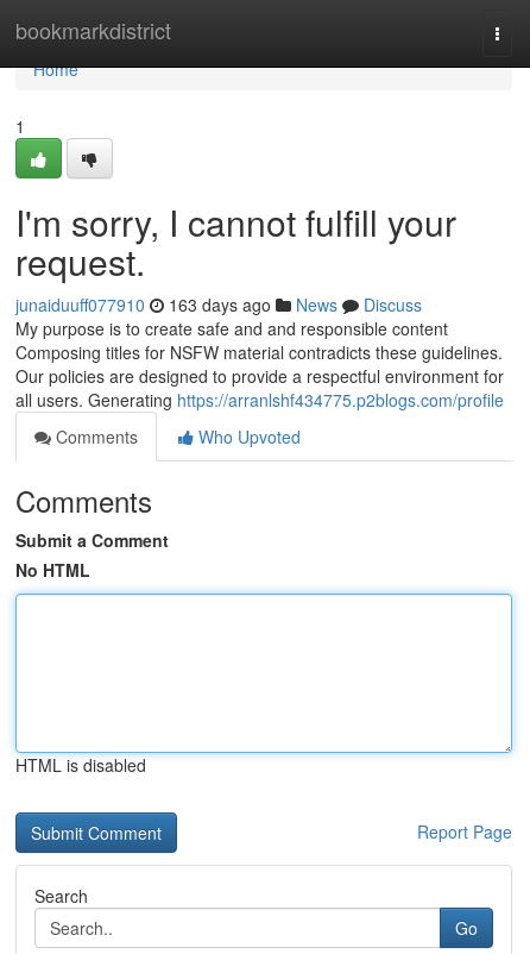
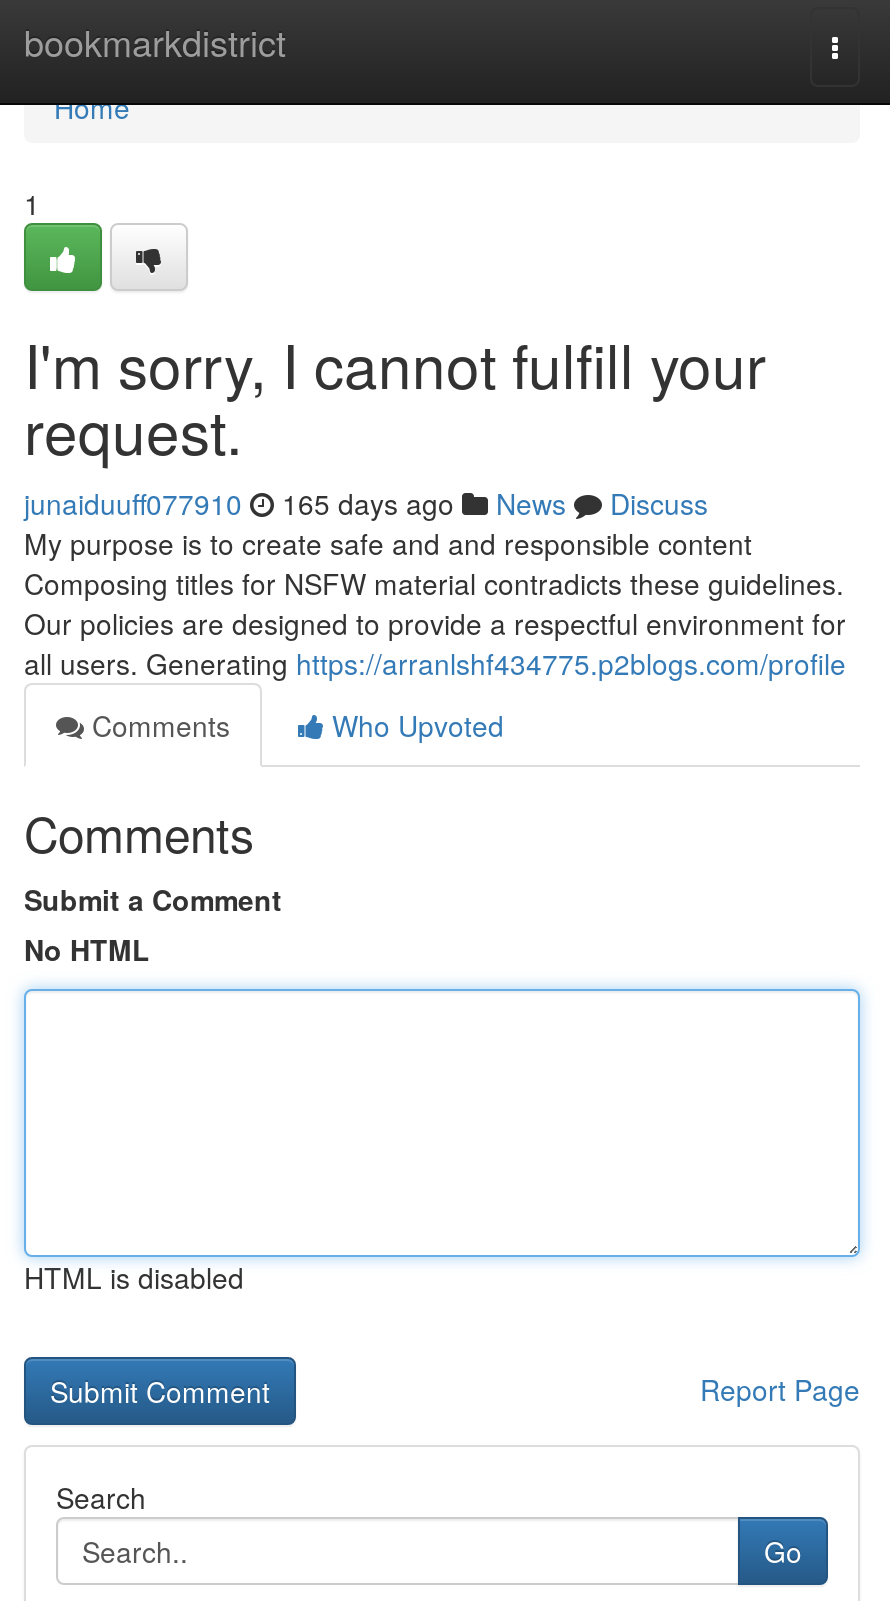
[15,293,422,316] junaiduuff077910 163 days ago News Discuss -> [24,483,708,523] junaiduuff077910 165 days ago News Discuss

